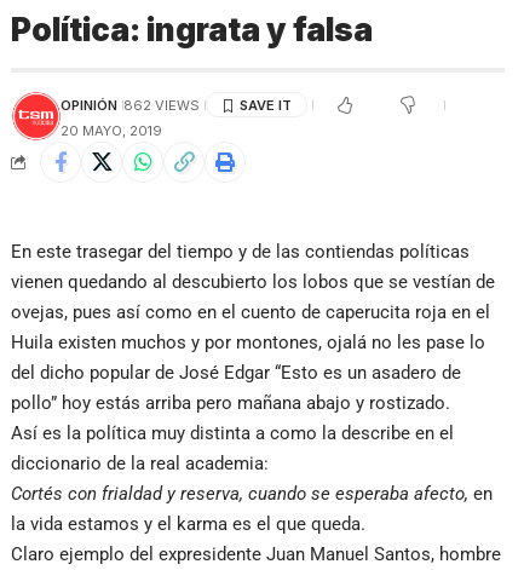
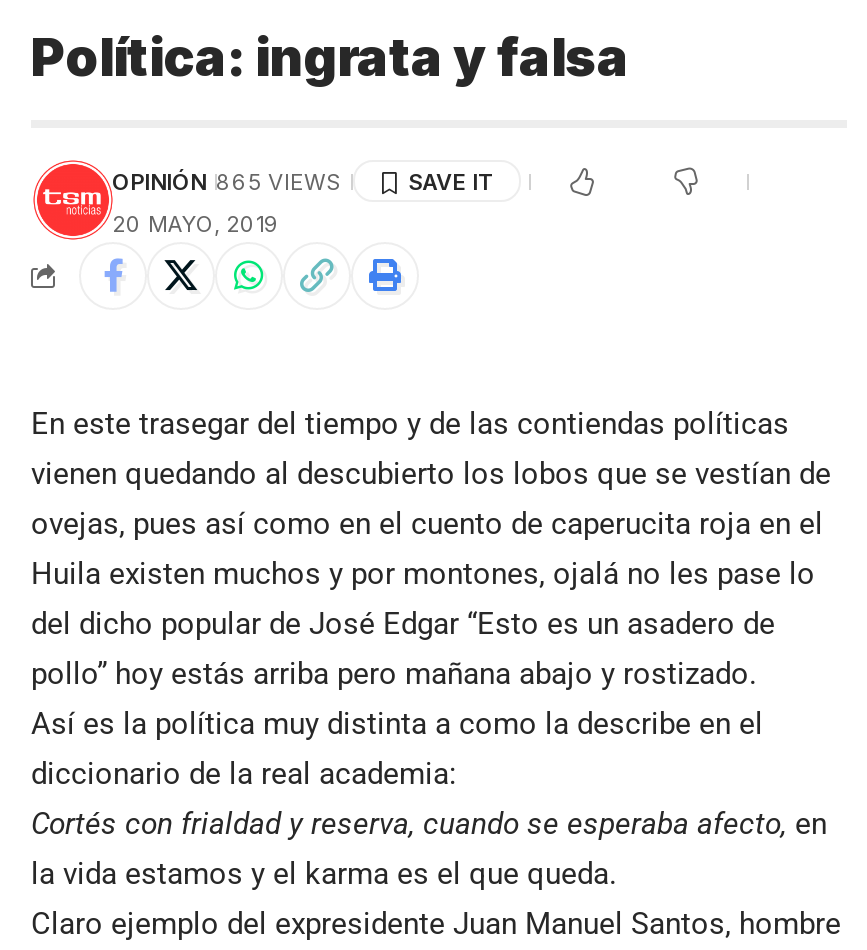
[60,96,199,113] OPINIÓN 862 VIEWS -> [112,167,342,195] OPINIÓN 865 VIEWS

